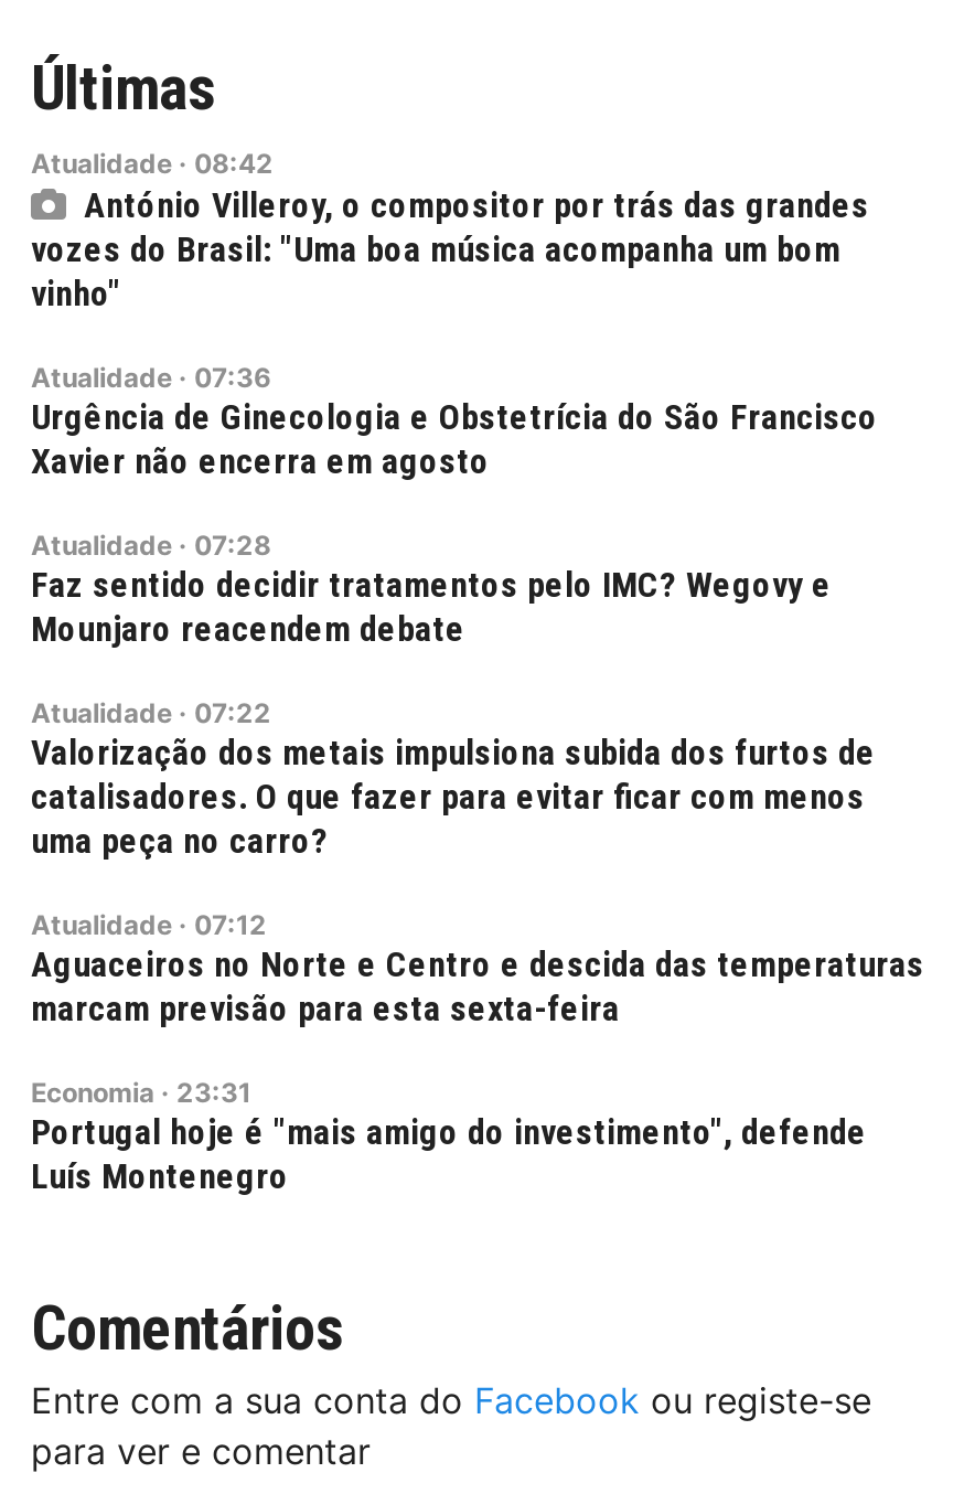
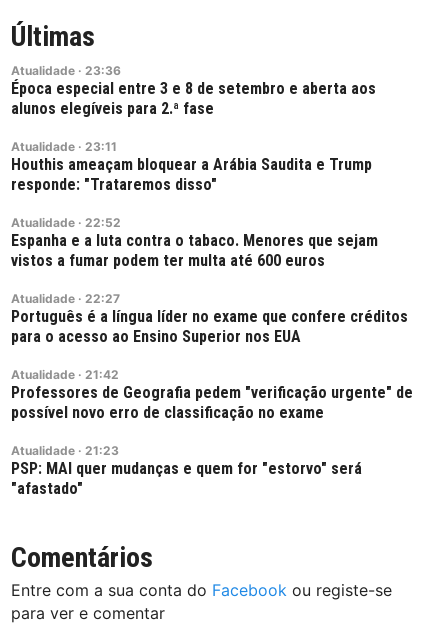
[31,147,869,315] Atualidade · 08:42 | António Villeroy, o compositor por trás das grandes | vozes do Brasil: "Uma boa música acompanha um bom | vinho" -> [11,63,376,118] Atualidade · 23:36 | Época especial entre 3 e 8 de setembro e aberta aos | alunos elegíveis para 2.ª fase
[31,361,878,483] Atualidade · 07:36 | Urgência de Ginecologia e Obstetrícia do São Francisco | Xavier não encerra em agosto -> [11,139,372,194] Atualidade · 23:11 | Houthis ameaçam bloquear a Arábia Saudita e Trump | responde: "Trataremos disso"
[31,529,832,651] Atualidade · 07:28 | Faz sentido decidir tratamentos pelo IMC? Wegovy e | Mounjaro reacendem debate -> [11,215,378,270] Atualidade · 22:52 | Espanha e a luta contra o tabaco. Menores que sejam | vistos a fumar podem ter multa até 600 euros
[31,697,876,862] Atualidade · 07:22 | Valorização dos metais impulsiona subida dos furtos de | catalisadores. O que fazer para evitar ficar com menos | uma peça no carro? -> [11,291,408,346] Atualidade · 22:27 | Português é a língua líder no exame que confere créditos | para o acesso ao Ensino Superior nos EUA
[31,909,924,1030] Atualidade · 07:12 | Aguaceiros no Norte e Centro e descida das temperaturas | marcam previsão para esta sexta-feira -> [11,367,413,422] Atualidade · 21:42 | Professores de Geografia pedem "verificação urgente" de | possível novo erro de classificação no exame
[31,1076,867,1198] Economia · 23:31 | Portugal hoje é "mais amigo do investimento", defende | Luís Montenegro -> [11,443,362,498] Atualidade · 21:23 | PSP: MAI quer mudanças e quem for "estorvo" será | "afastado"

